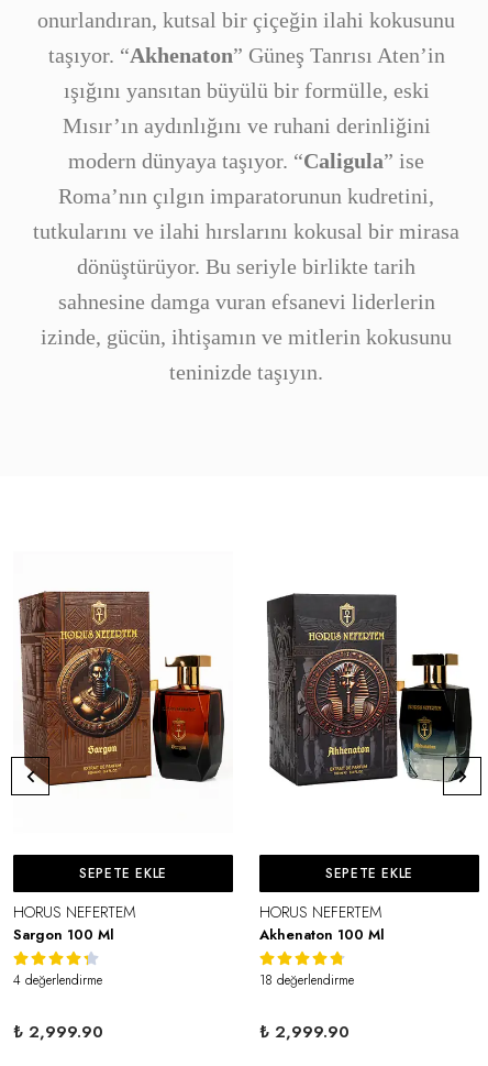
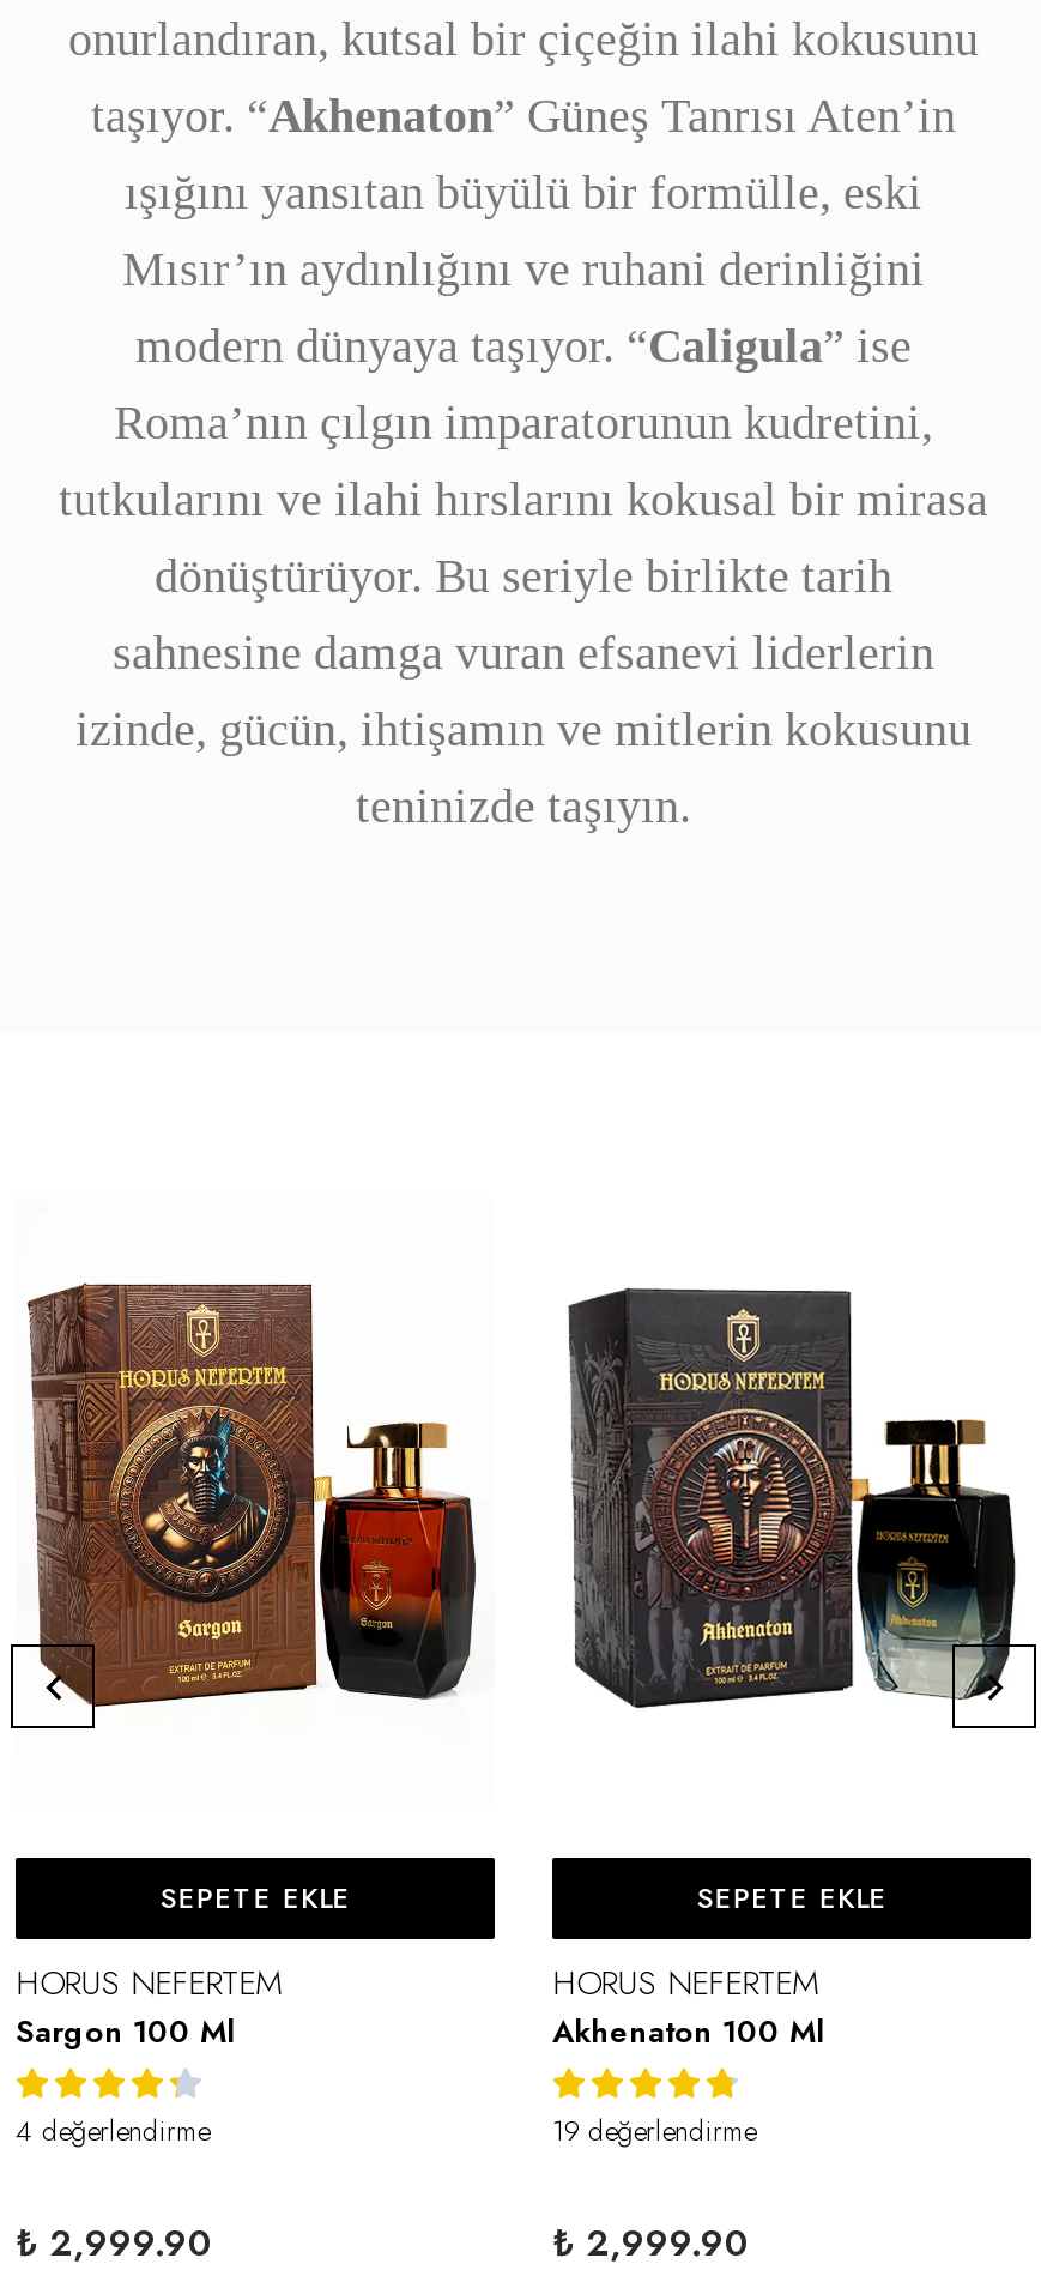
[259,970,354,990] 18 değerlendirme -> [552,2110,756,2153] 19 değerlendirme

